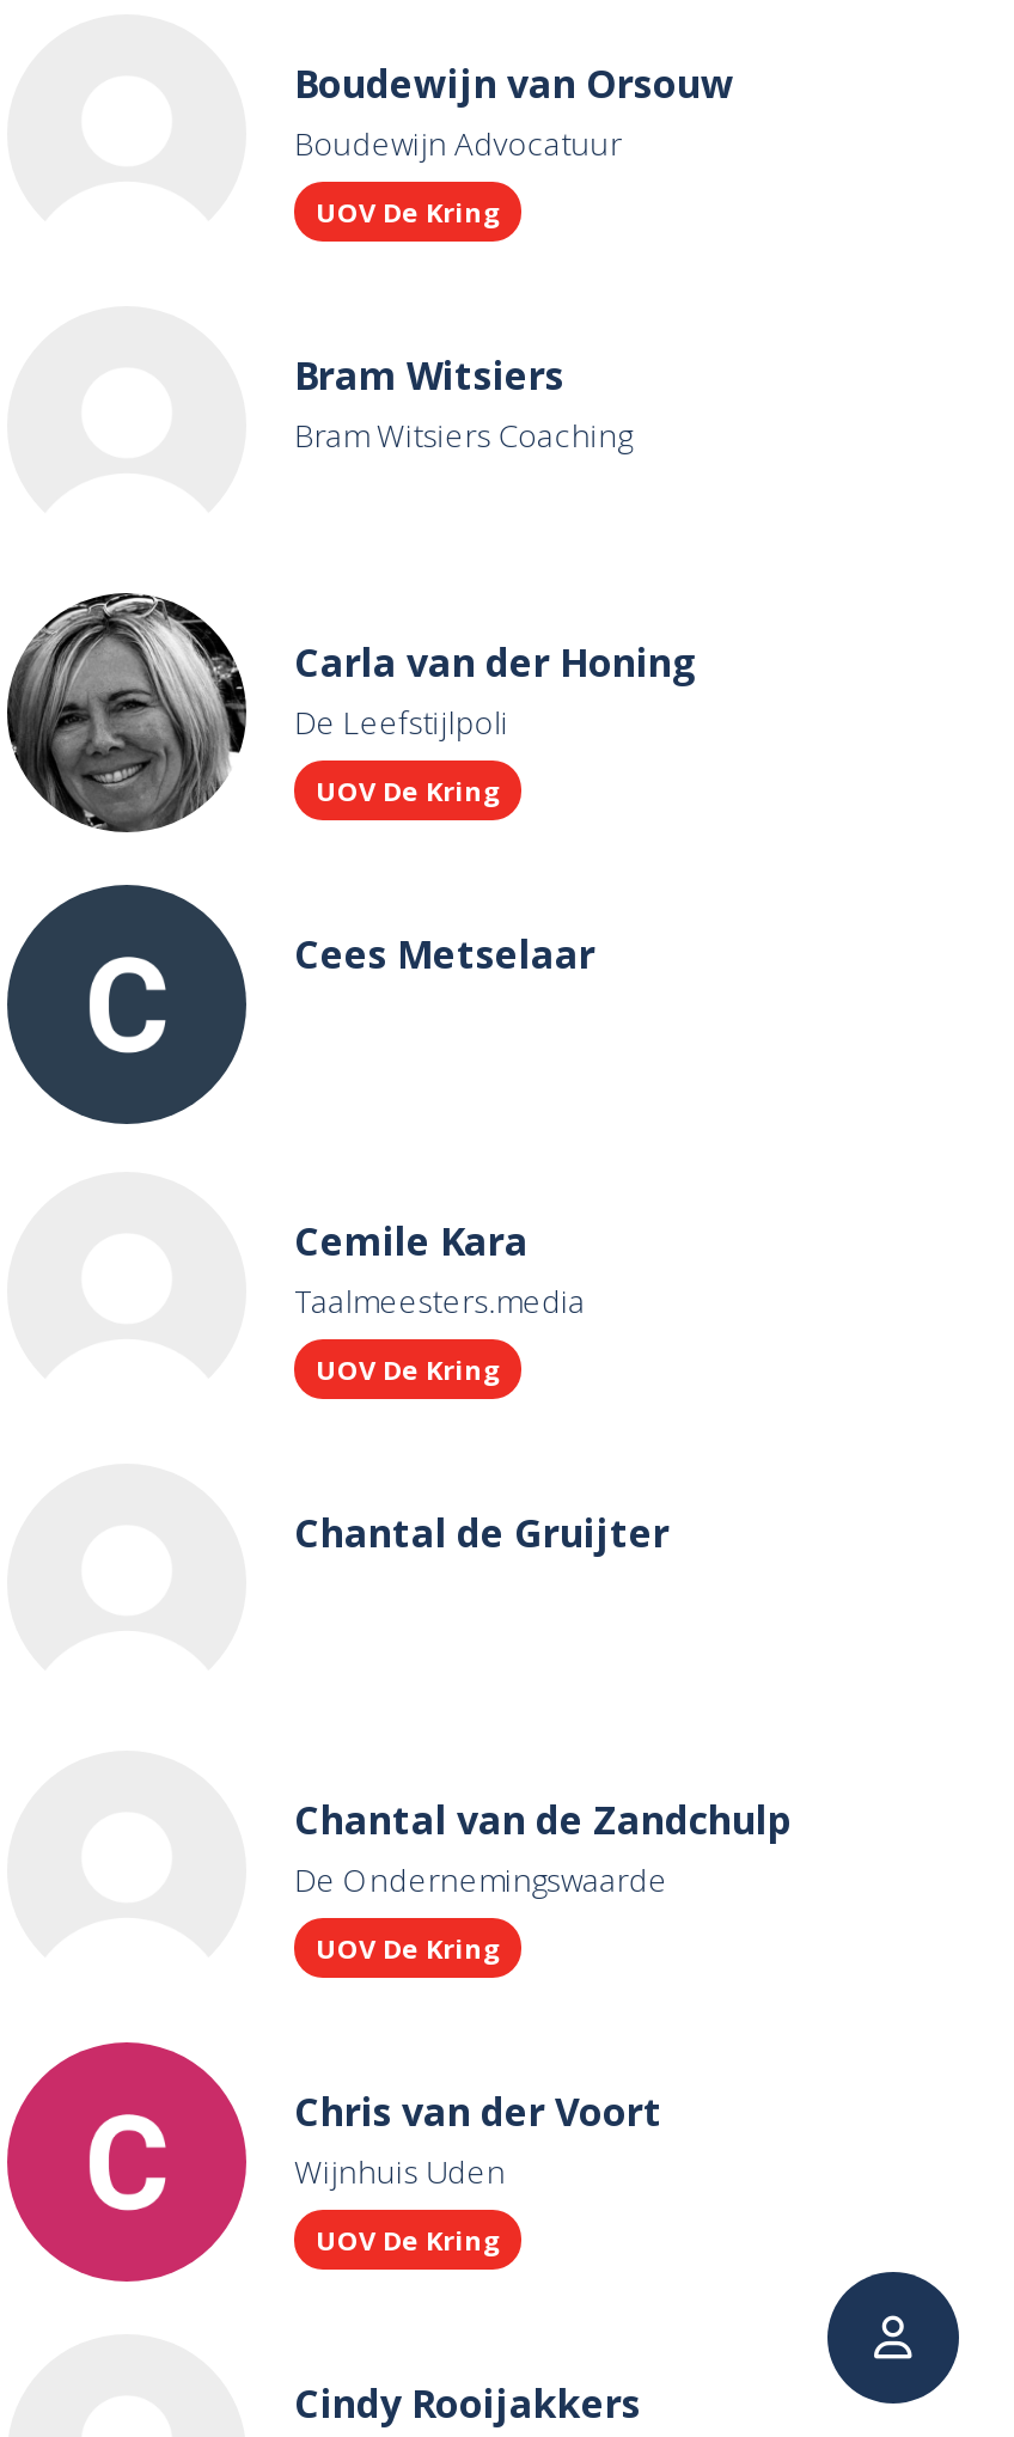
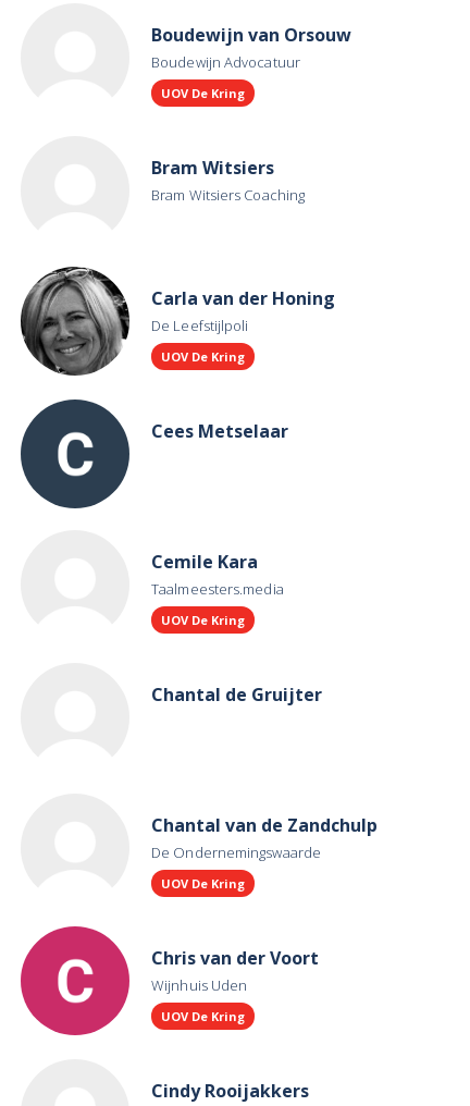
[825,2270,961,2406] [image] -> none

